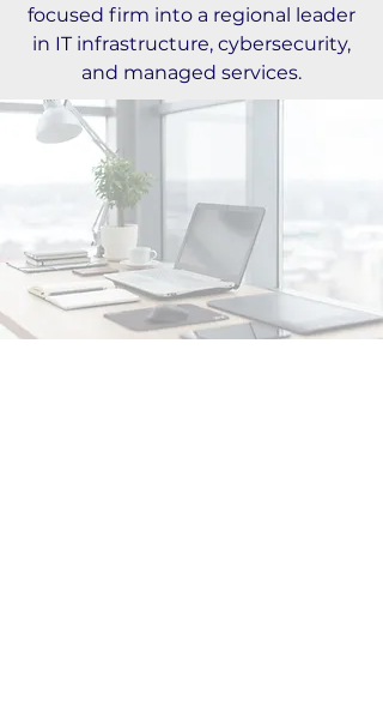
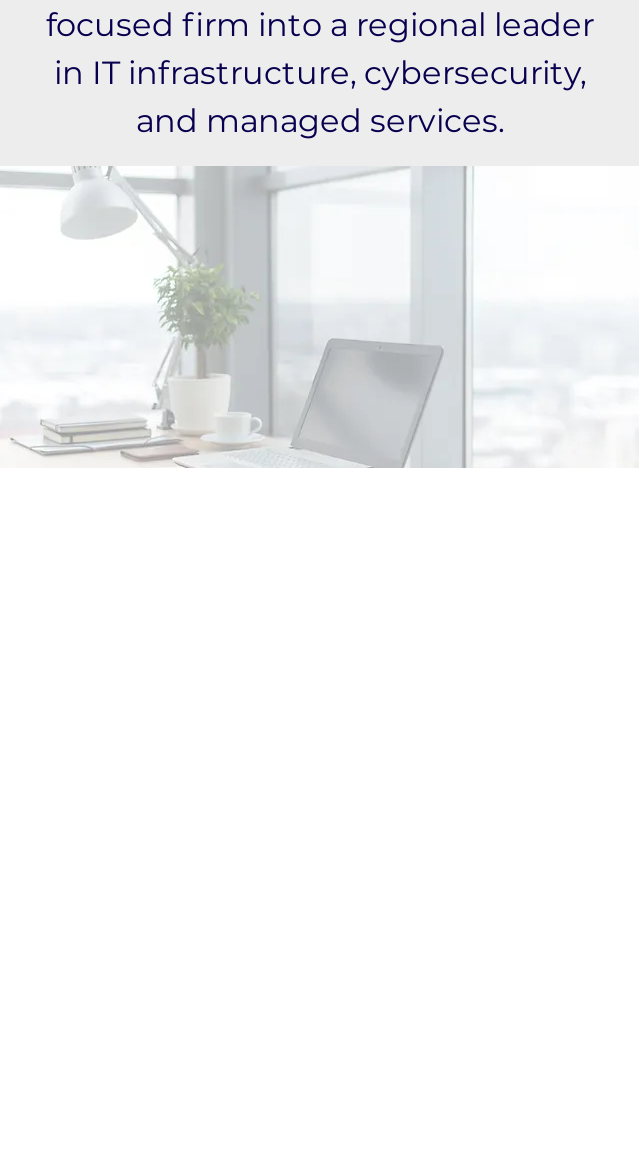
[4,279,379,341] [image] -> none

